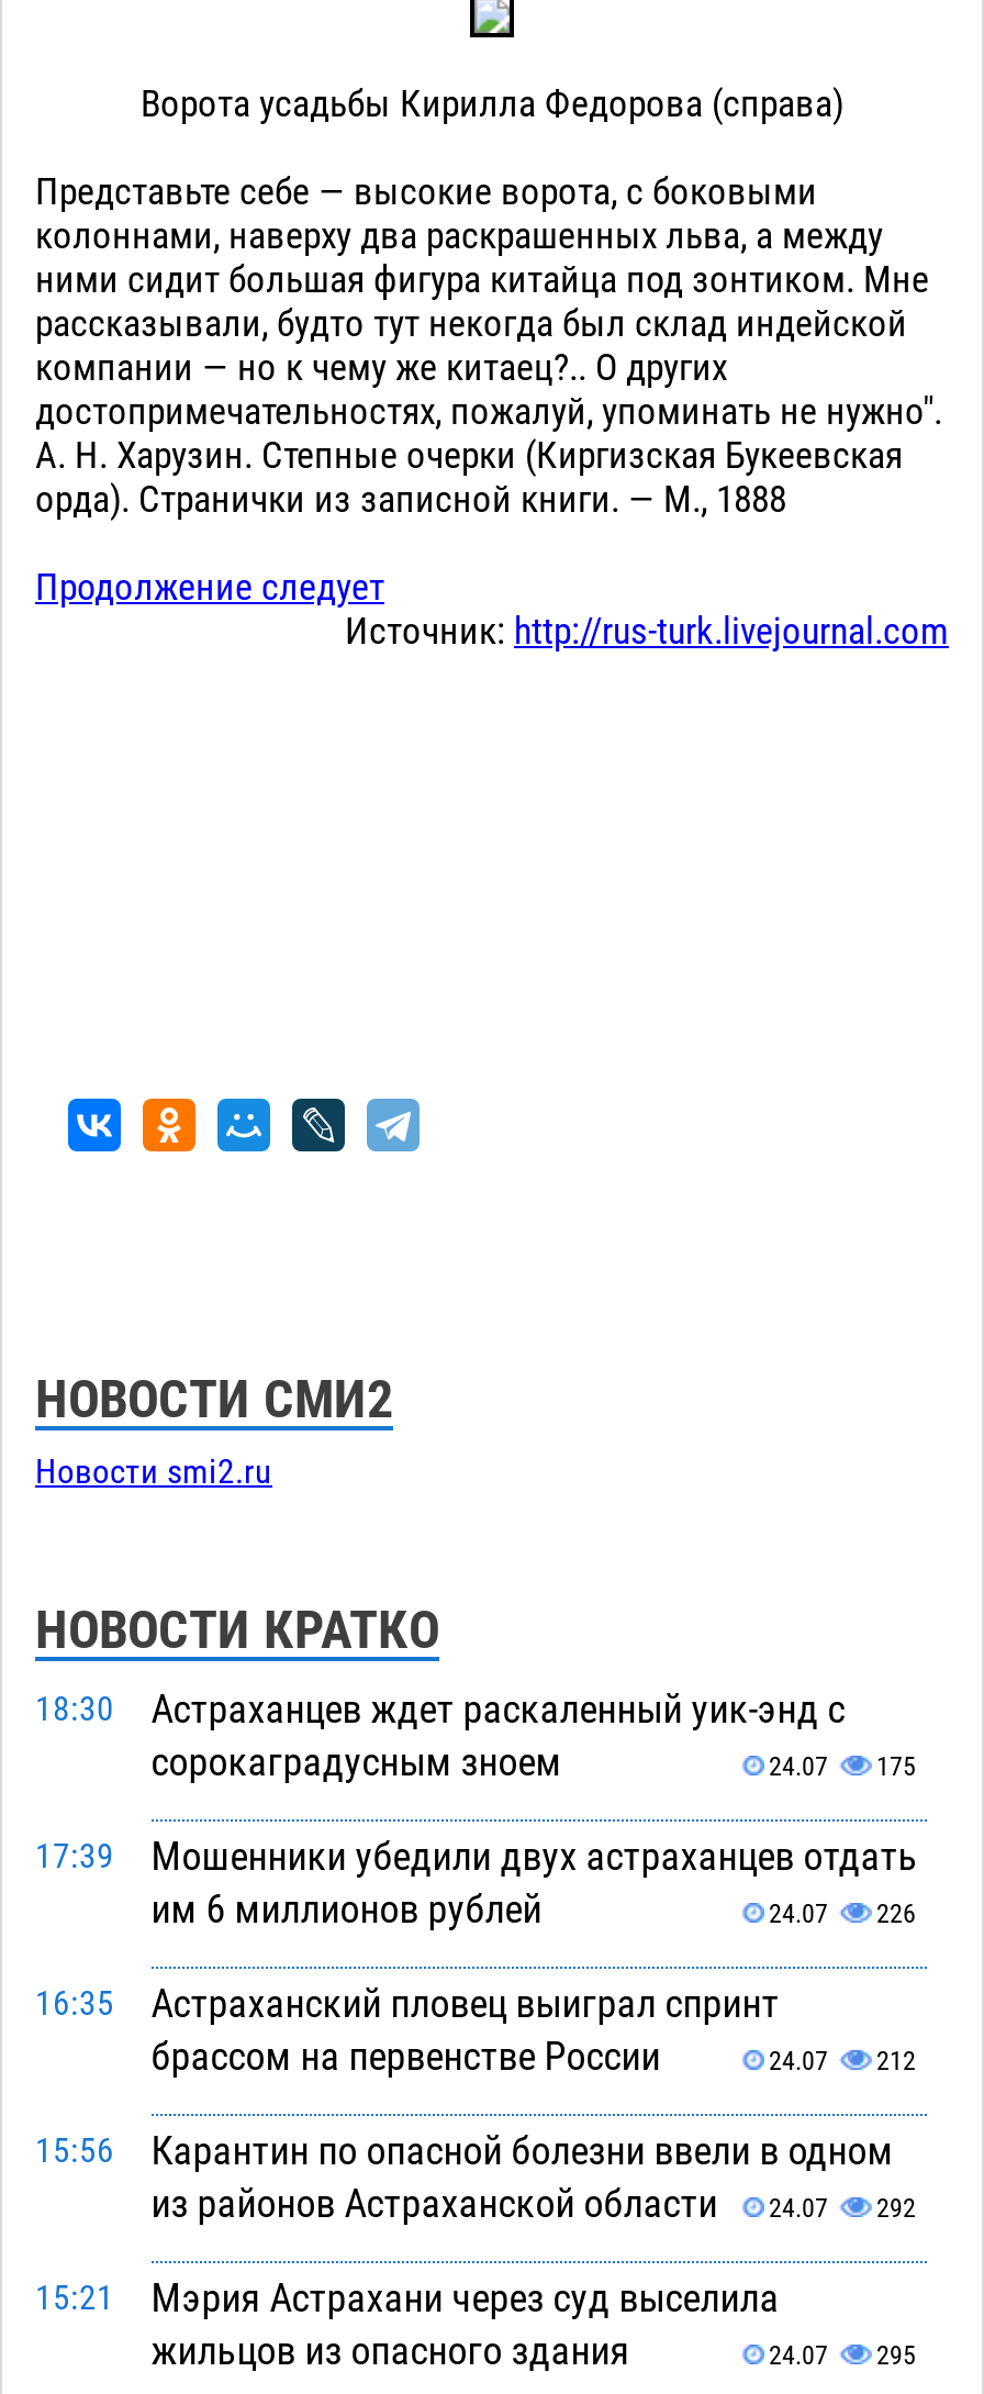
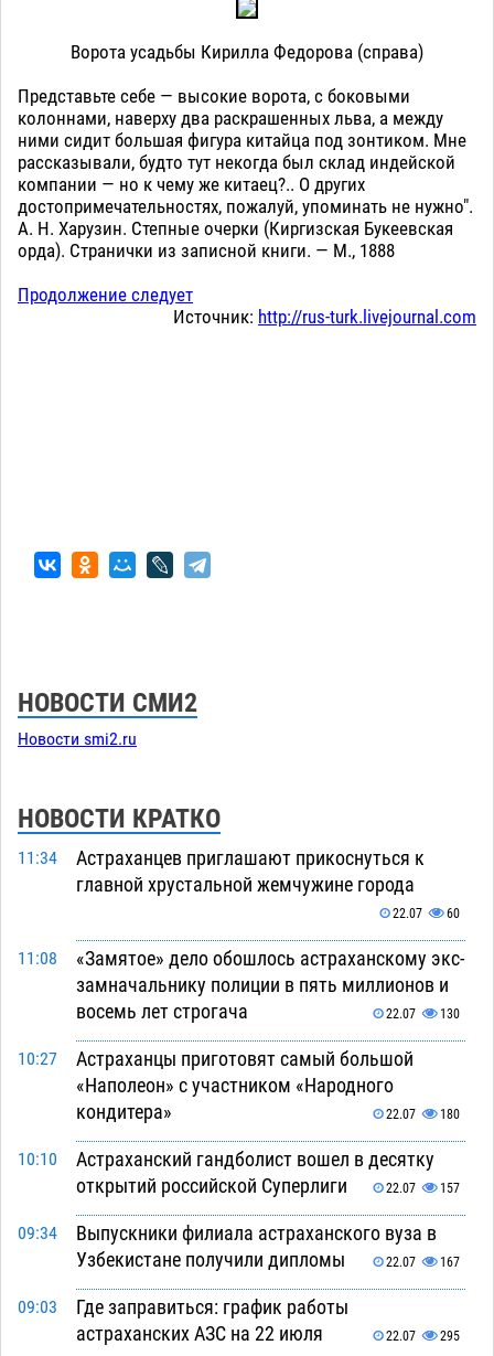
[35,1685,918,2373] 18:30 | Астраханцев ждет раскаленный уик-энд с | сорокаградусным зноем | 24.07 | 175 | 17:39 | Мошенники убедили двух астраханцев отдать | им 6 миллионов рублей | 24.07 | 226 | 16:35 | Астраханский пловец выиграл спринт | брассом на первенстве России | 24.07 | 212 | 15:56 | Карантин по опасной болезни ввели в одном | из районов Астраханской области | 24.07 | 292 | 15:21 | Мэрия Астрахани через суд выселила | жильцов из опасного здания | 24.07 -> [18,846,464,1345] 11:34 | Астраханцев приглашают прикоснуться к | главной хрустальной жемчужине города | 22.07 | 60 | 11:08 | «Замятое» дело обошлось астраханскому экс- | замначальнику полиции в пять миллионов и | восемь лет строгача | 22.07 | 130 | 10:27 | Астраханцы приготовят самый большой | «Наполеон» с участником «Народного | кондитера» | 22.07 | 180 | 10:10 | Астраханский гандболист вошел в десятку | открытий российской Суперлиги | 22.07 | 157 | 09:34 | Выпускники филиала астраханского вуза в | Узбекистане получили дипломы | 22.07 | 167 | 09:03 | Где заправиться: график работы | астраханских АЗС на 22 июля | 22.07

